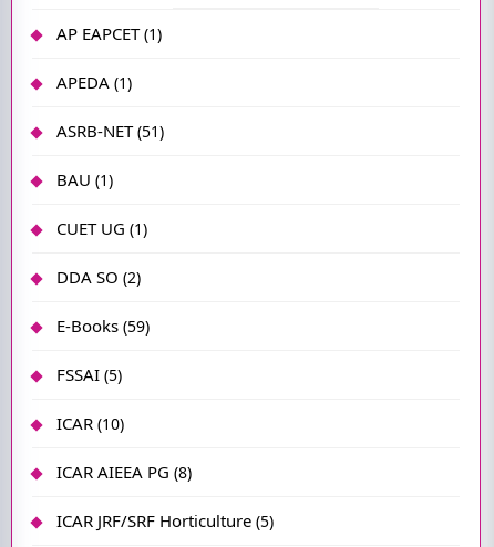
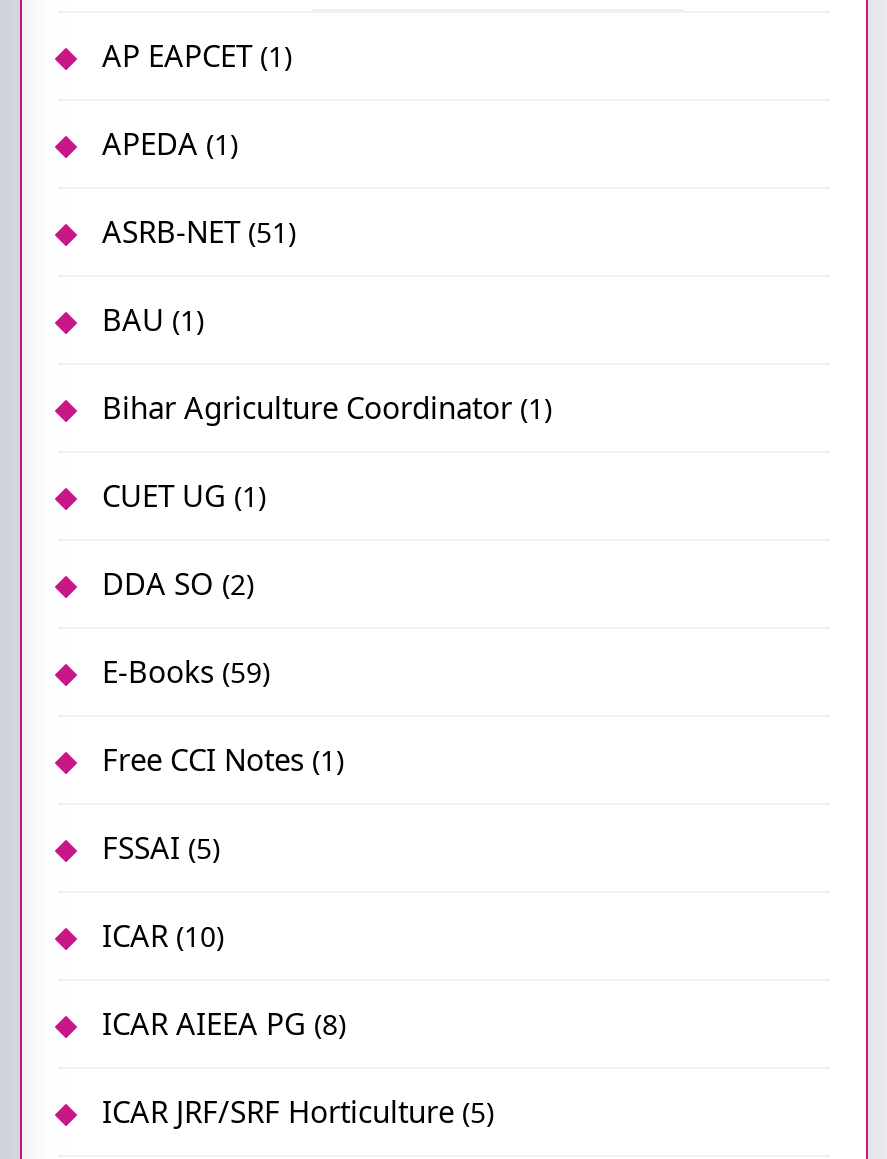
none -> [102,387,544,427] Bihar Agriculture Coordinator 1
none -> [102,739,336,779] Free CCI Notes 1

